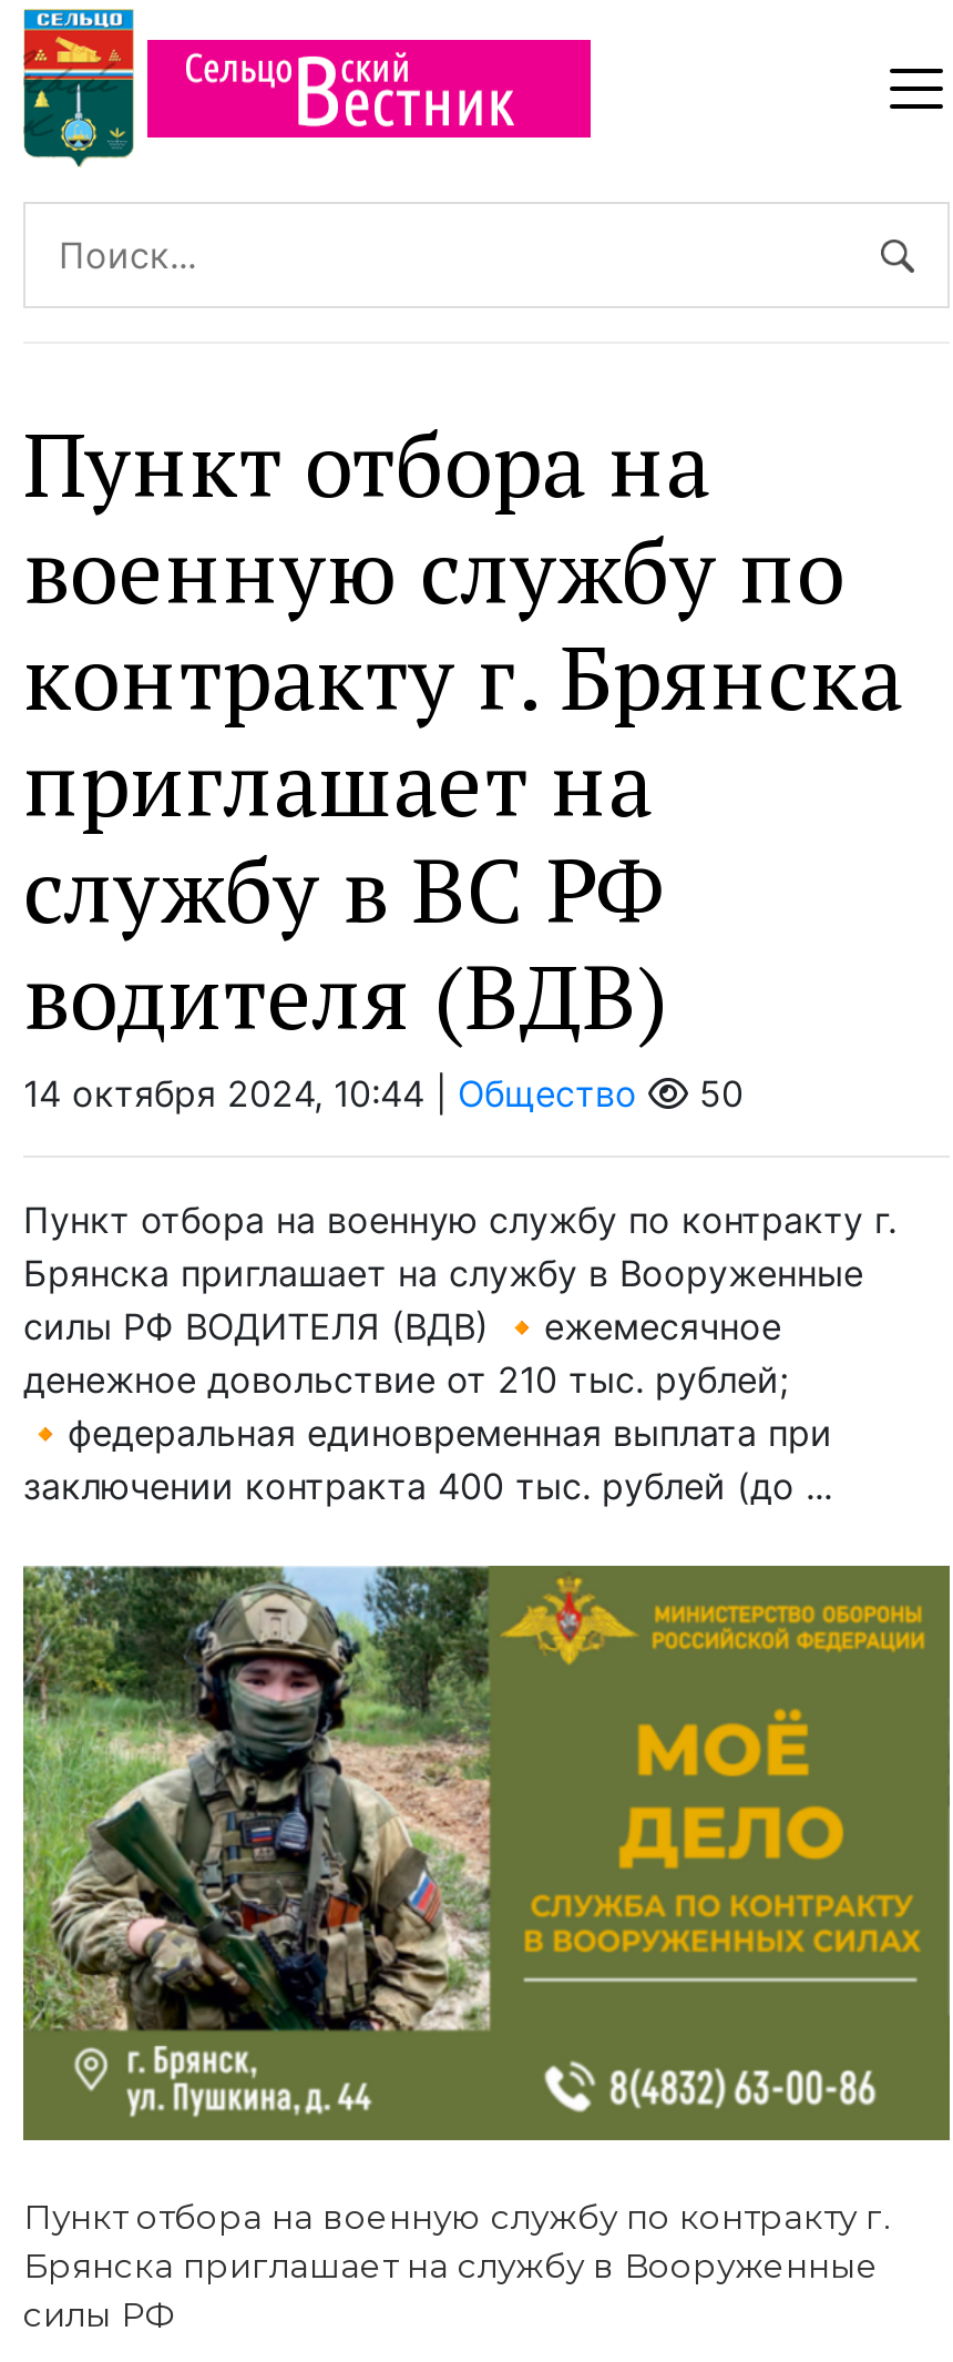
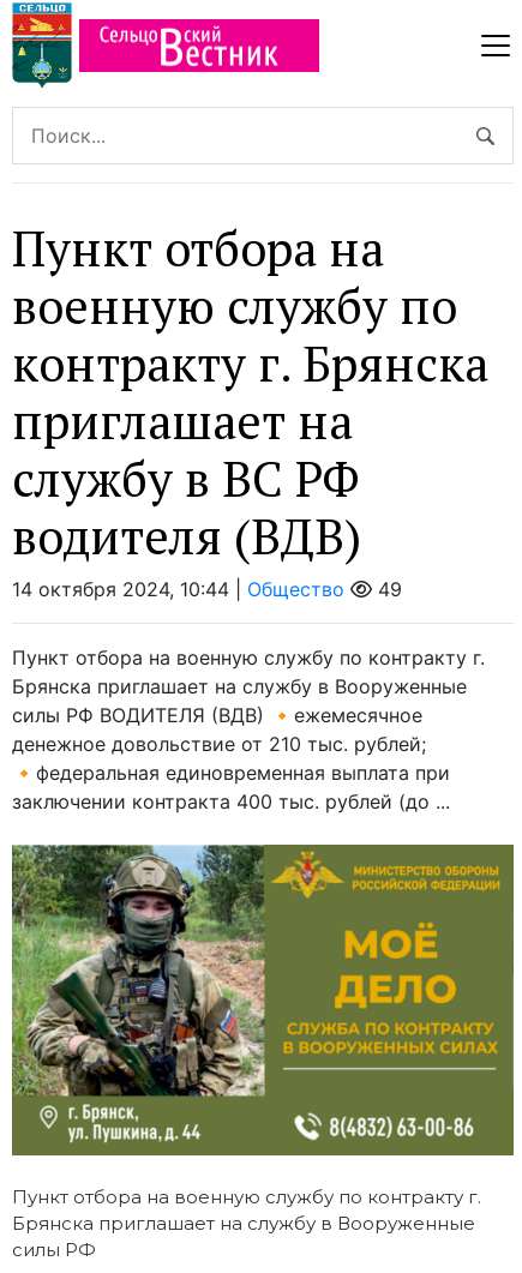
[688,1072,744,1116] 50 -> [372,577,402,601] 49

